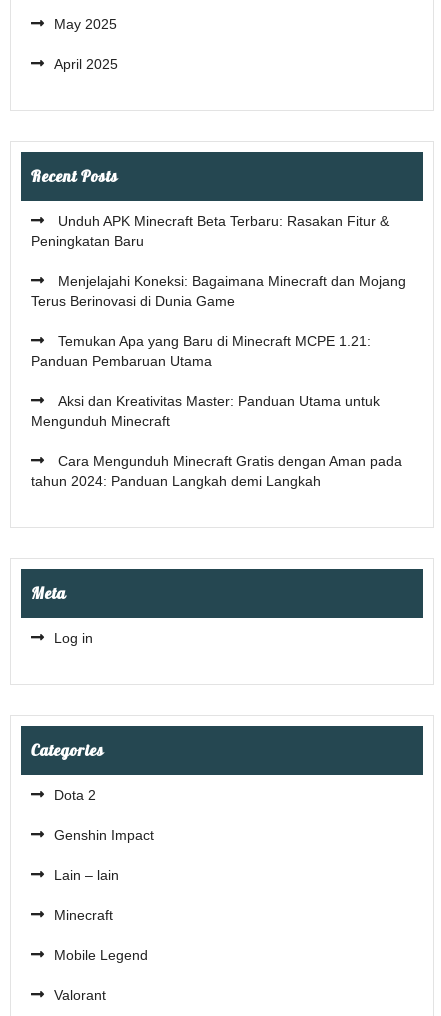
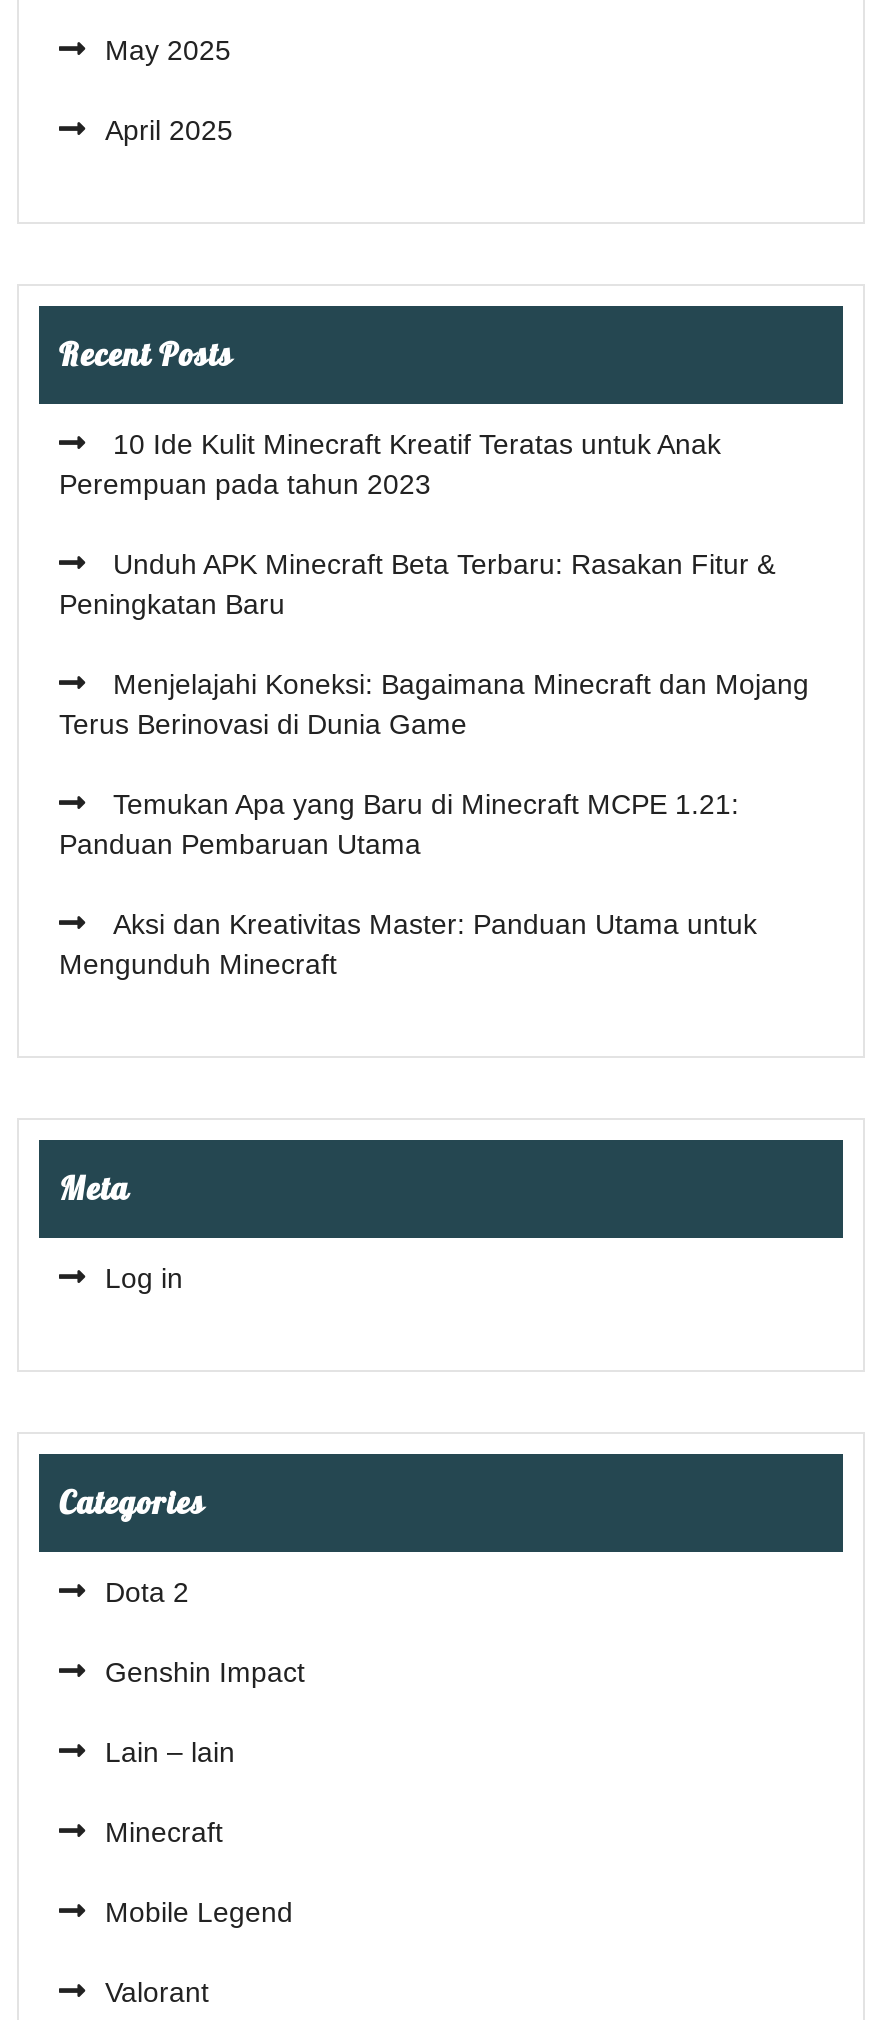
none -> [59,428,721,500] 10 Ide Kulit Minecraft Kreatif Teratas untuk Anak | Perempuan pada tahun 2023
moved [31,213,406,429] -> [59,548,809,980]: Unduh APK Minecraft Beta Terbaru: Rasakan Fitur & | Peningkatan Baru | Menjelajahi Koneksi: Bagaimana Minecraft dan Mojang | Terus Berinovasi di Dunia Game | Temukan Apa yang Baru di Minecraft MCPE 1.21: | Panduan Pembaruan Utama | Aksi dan Kreativitas Master: Panduan Utama untuk | Mengunduh Minecraft
[31,453,402,489] Cara Mengunduh Minecraft Gratis dengan Aman pada | tahun 2024: Panduan Langkah demi Langkah -> none

